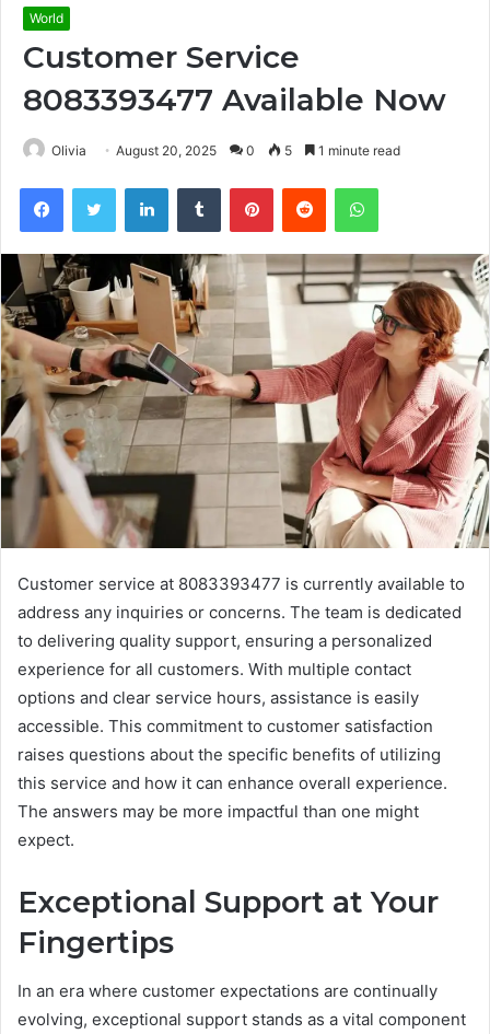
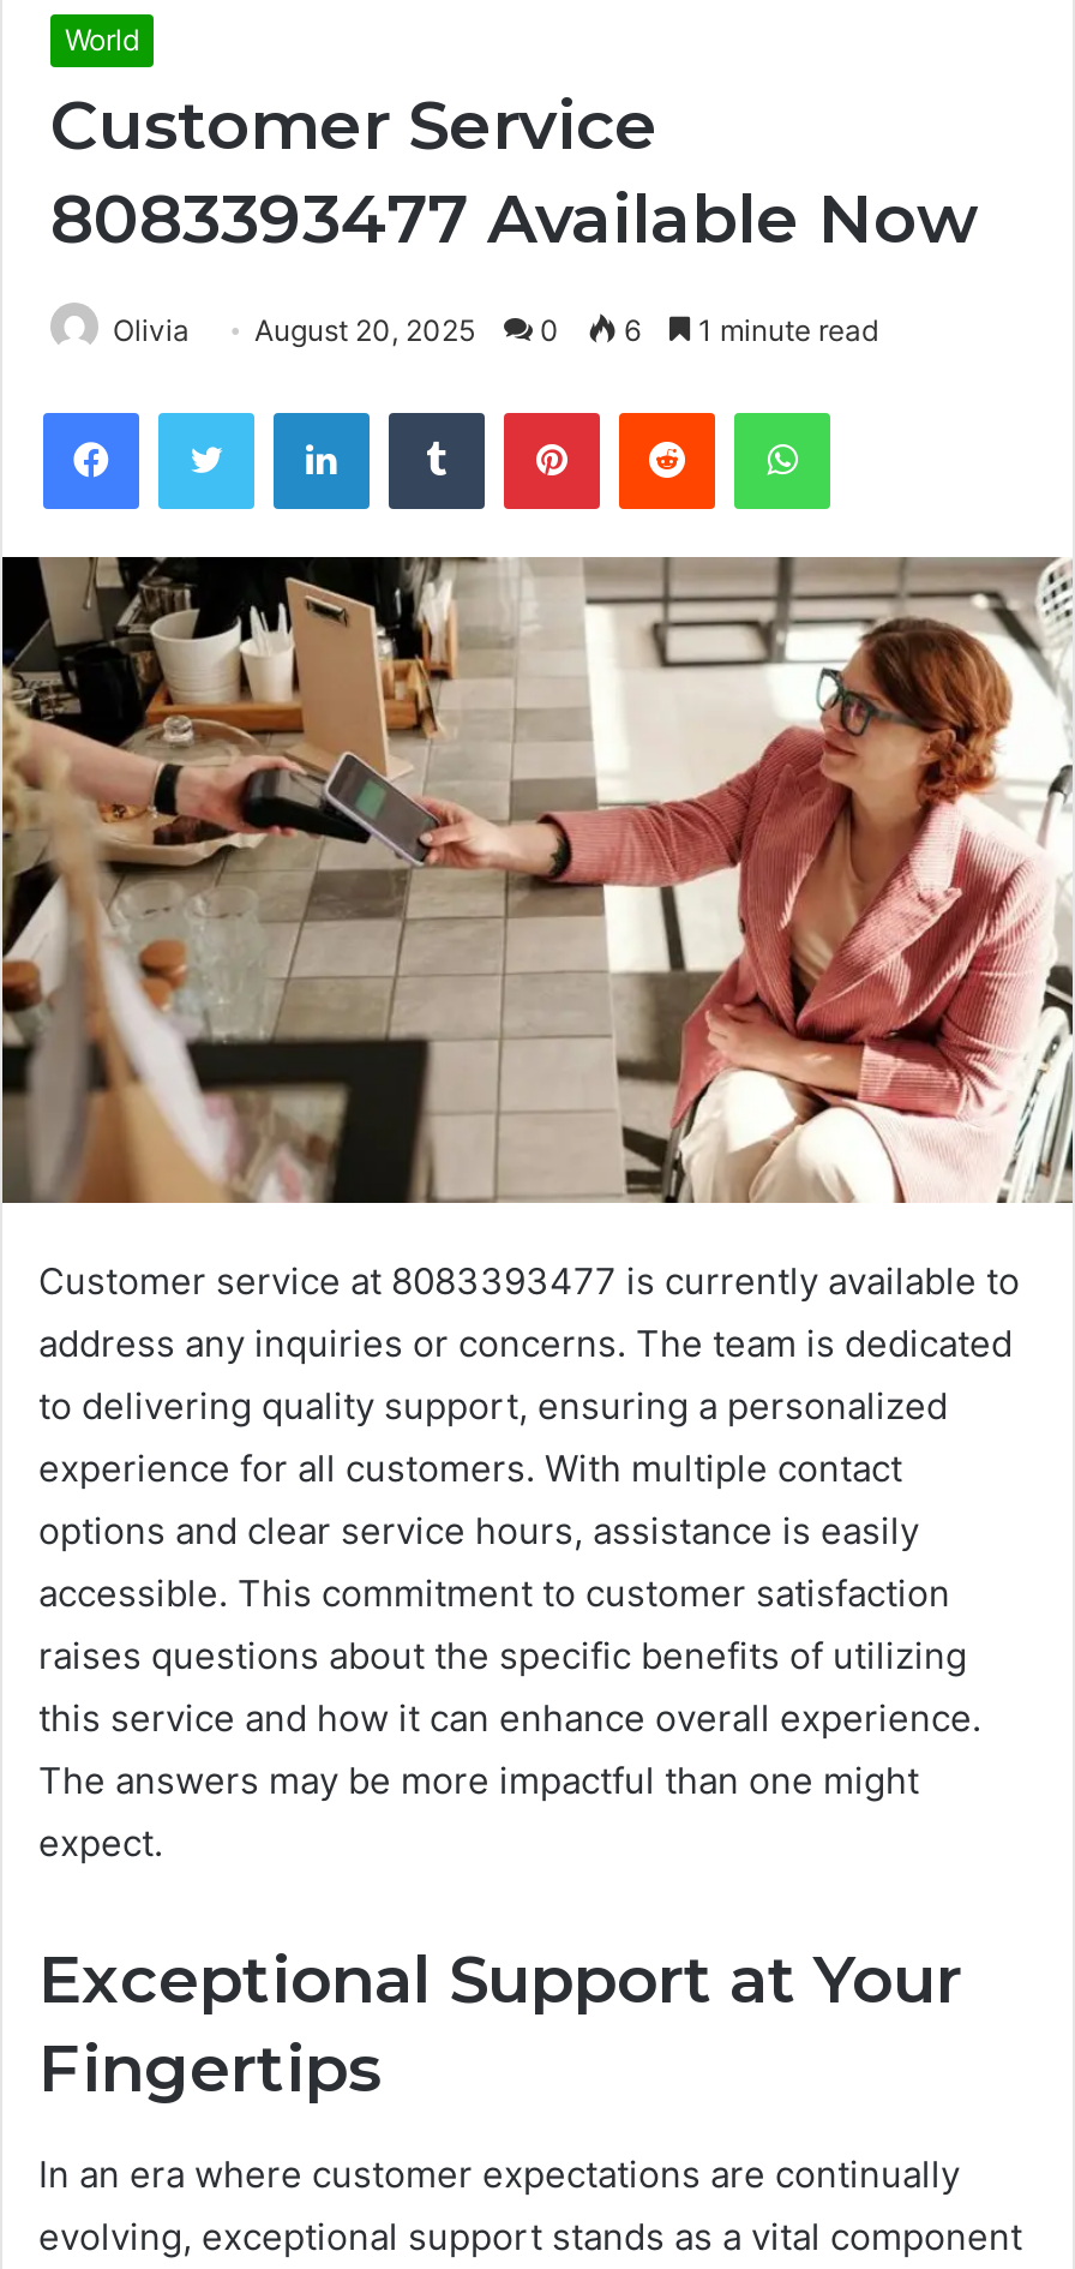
[51,142,400,158] Olivia August 20, 2025 0 5 1 minute read -> [113,312,878,348] Olivia August 20, 2025 0 6 1 minute read

